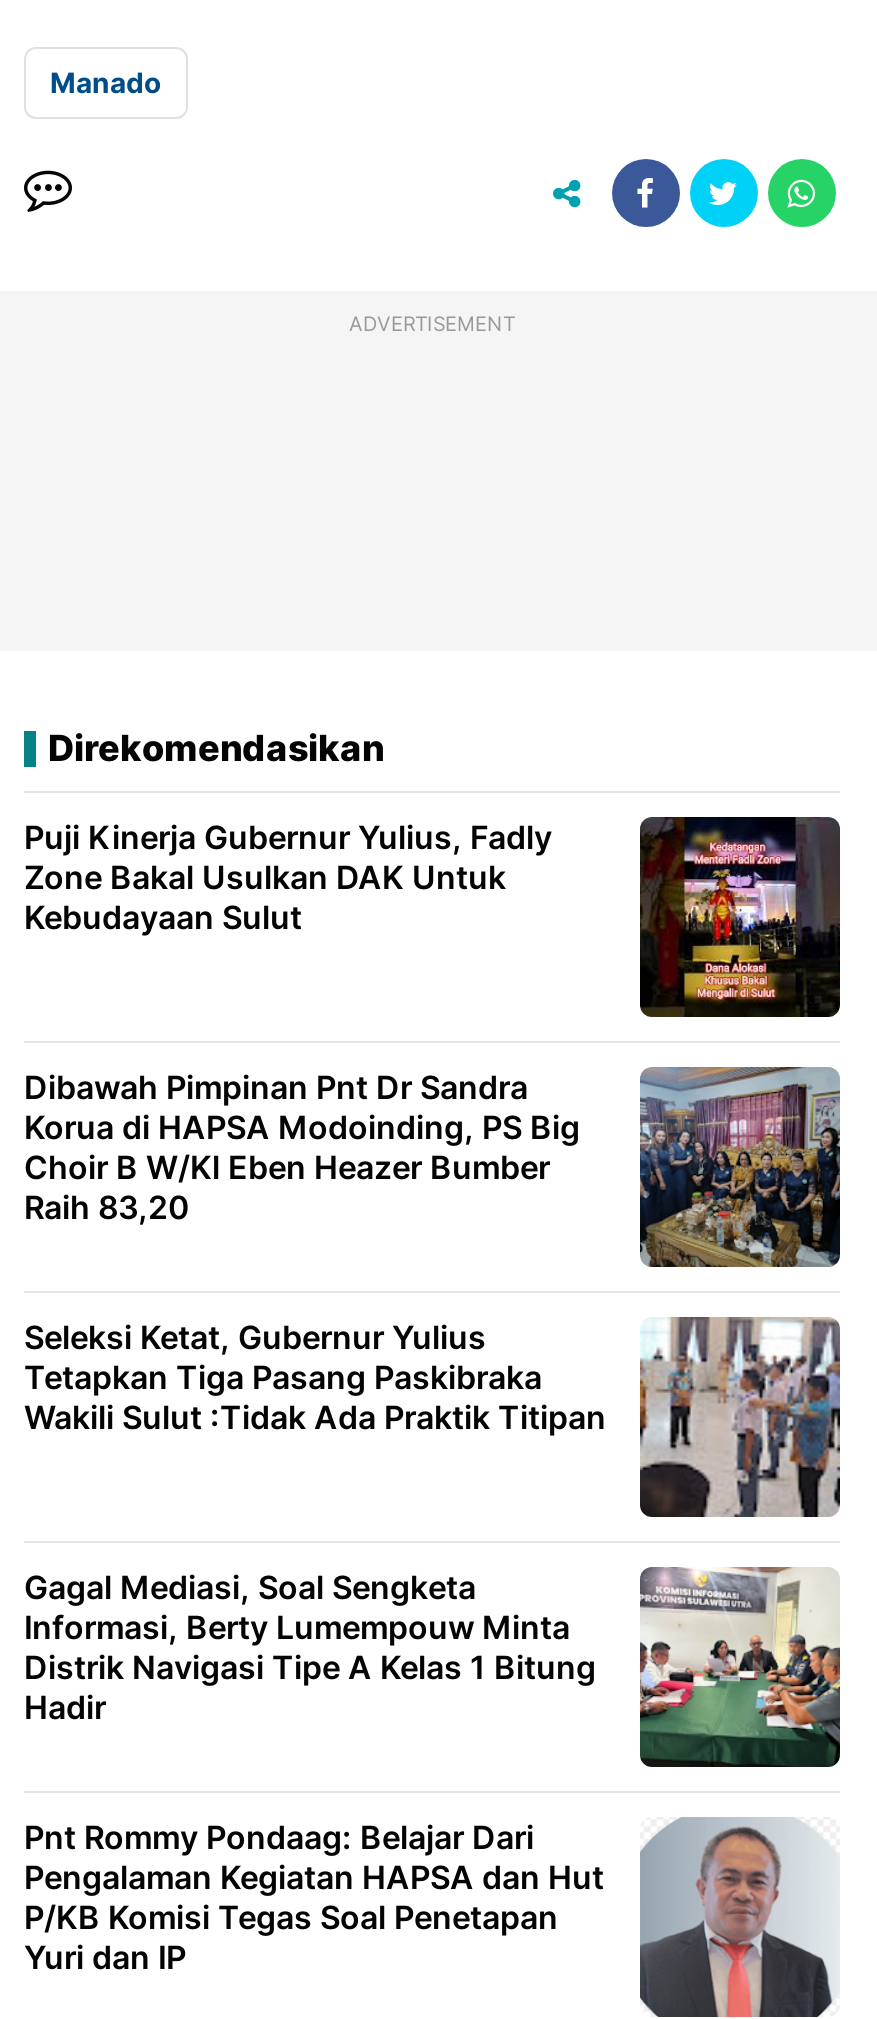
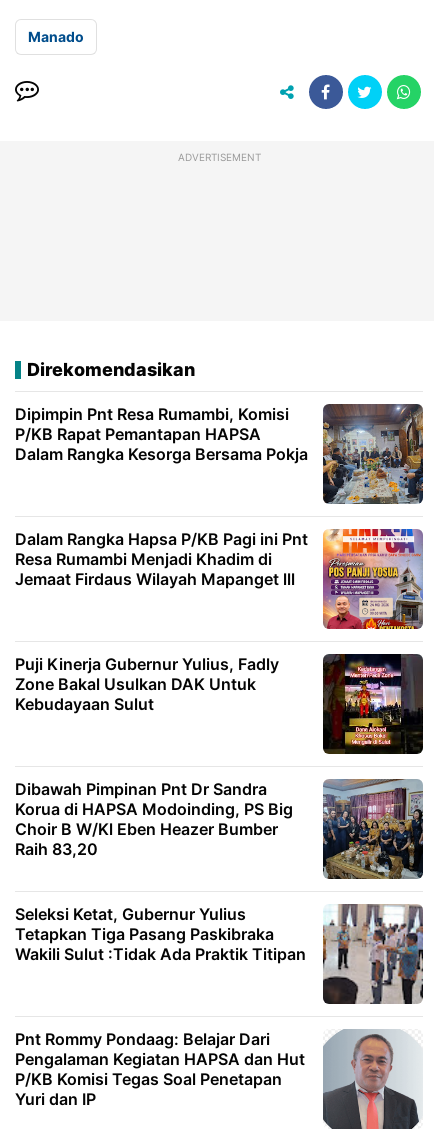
none -> [15,403,424,505] [image] | Dipimpin Pnt Resa Rumambi, Komisi | P/KB Rapat Pemantapan HAPSA | Dalam Rangka Kesorga Bersama Pokja
none -> [15,528,424,630] [image] | Dalam Rangka Hapsa P/KB Pagi ini Pnt | Resa Rumambi Menjadi Khadim di | Jemaat Firdaus Wilayah Mapanget lll
moved [24,815,842,1437] -> [15,653,424,964]: [image] | Puji Kinerja Gubernur Yulius, Fadly | Zone Bakal Usulkan DAK Untuk | ... | Tetapkan Tiga Pasang Paskibraka | Wakili Sulut :Tidak Ada Praktik Titipan
[24,1565,840,1767] [image] | Gagal Mediasi, Soal Sengketa | Informasi, Berty Lumempouw Minta | Distrik Navigasi Tipe A Kelas 1 Bitung | Hadir -> none

